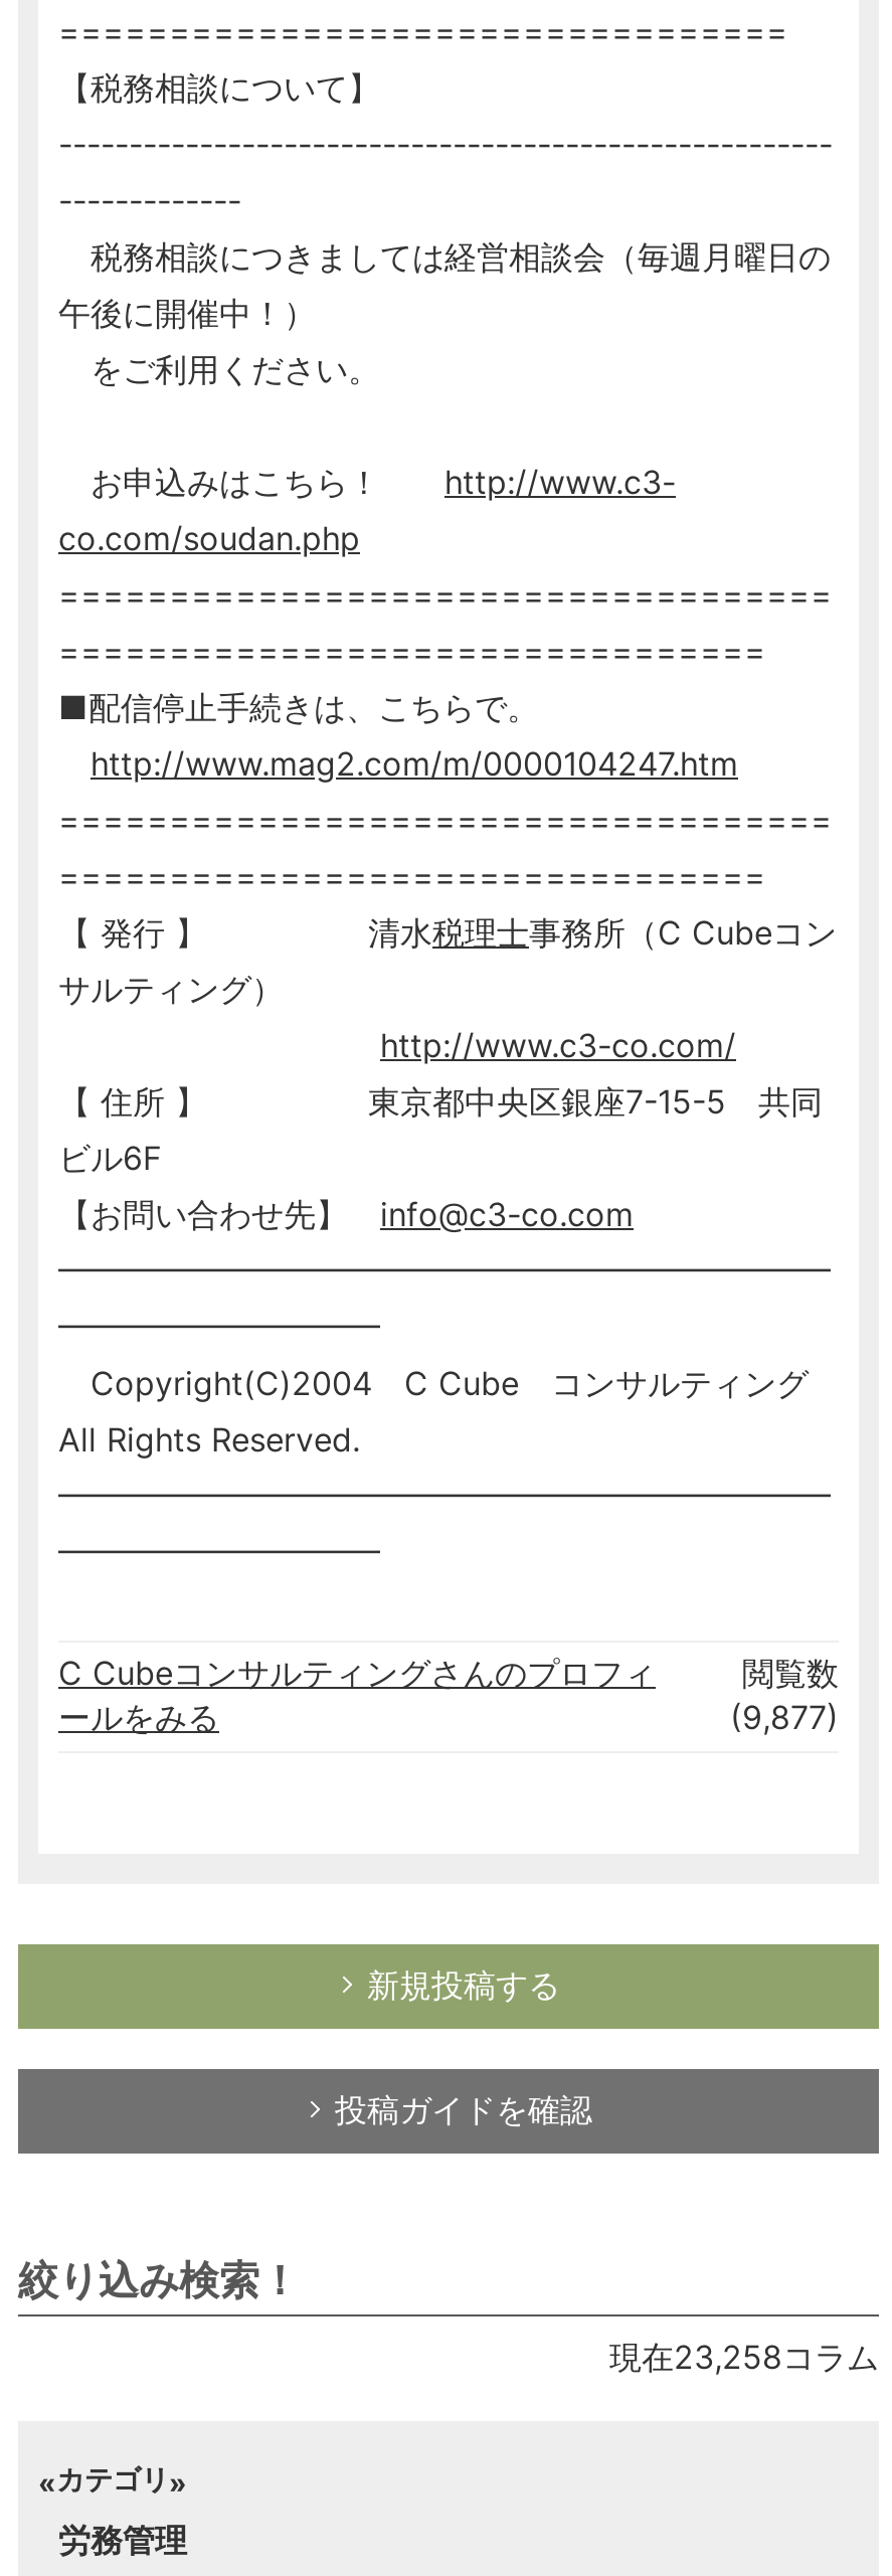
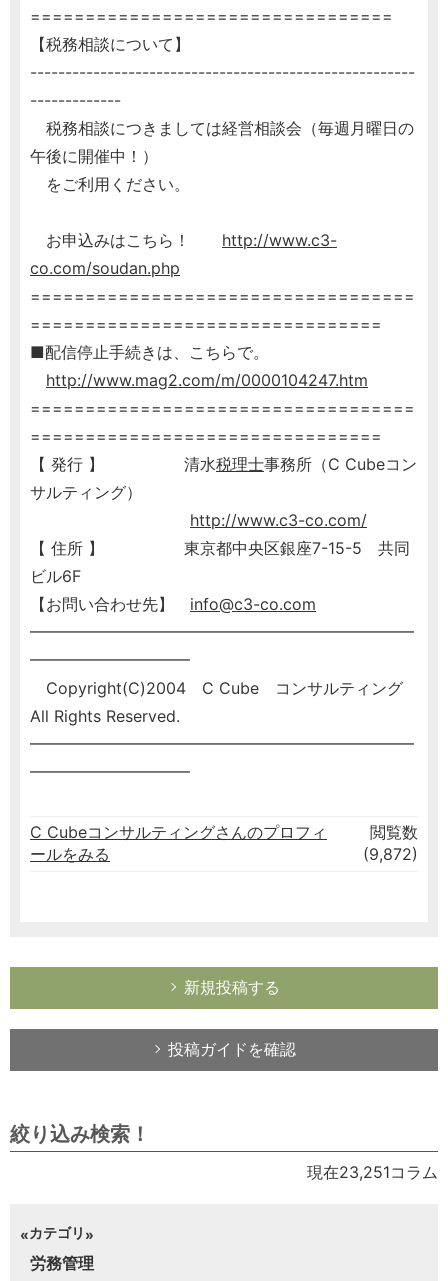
[730,1697,839,1737] (9,877) -> [363,844,418,864] (9,872)
[609,2337,879,2377] 現在23,258コラム -> [307,1162,438,1182] 現在23,251コラム

